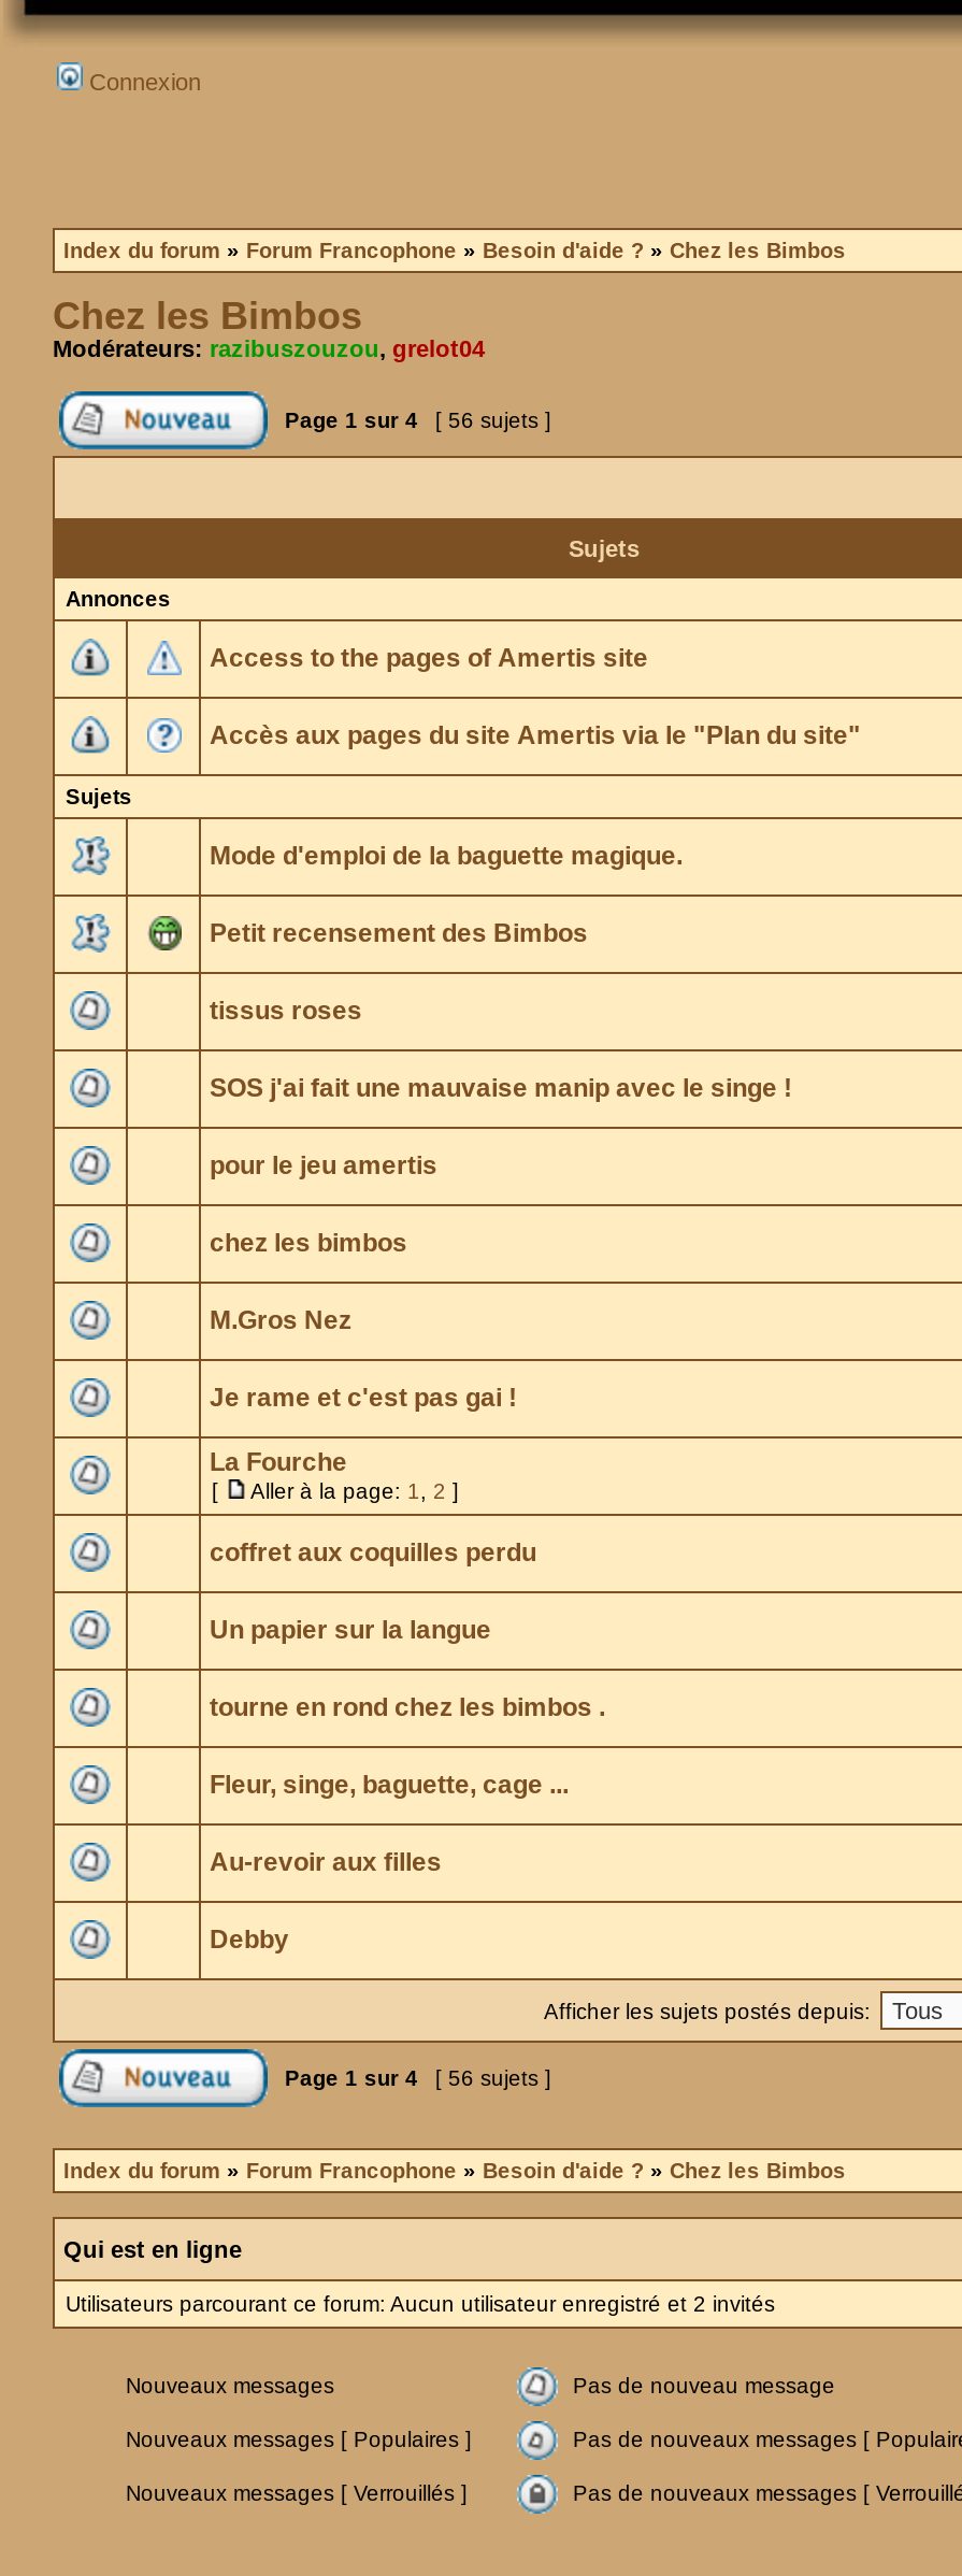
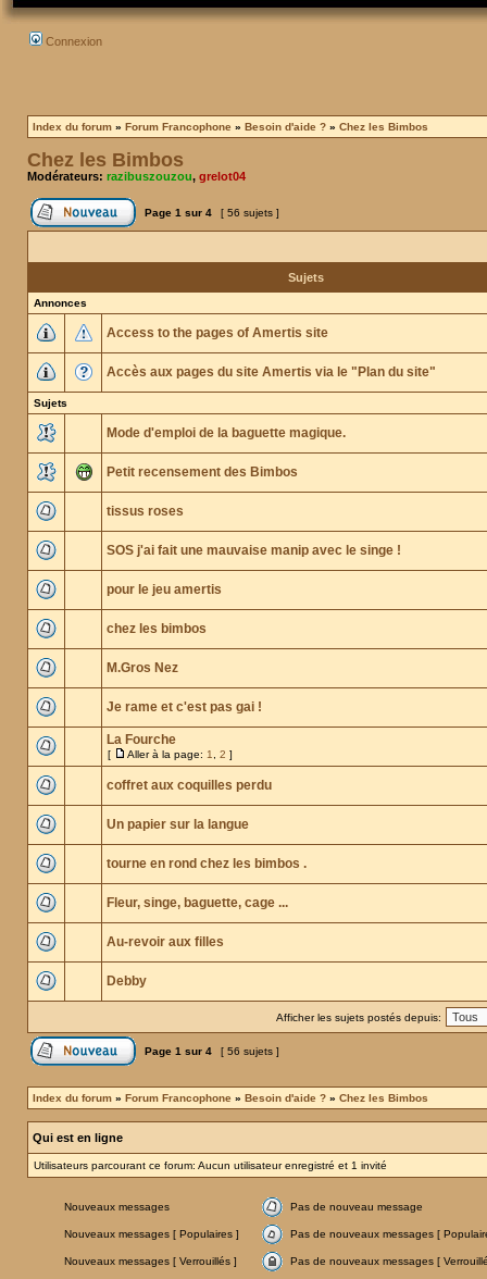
[66,2292,775,2316] Utilisateurs parcourant ce forum: Aucun utilisateur enregistré et 2 invités -> [34,1159,387,1171] Utilisateurs parcourant ce forum: Aucun utilisateur enregistré et 1 invité

